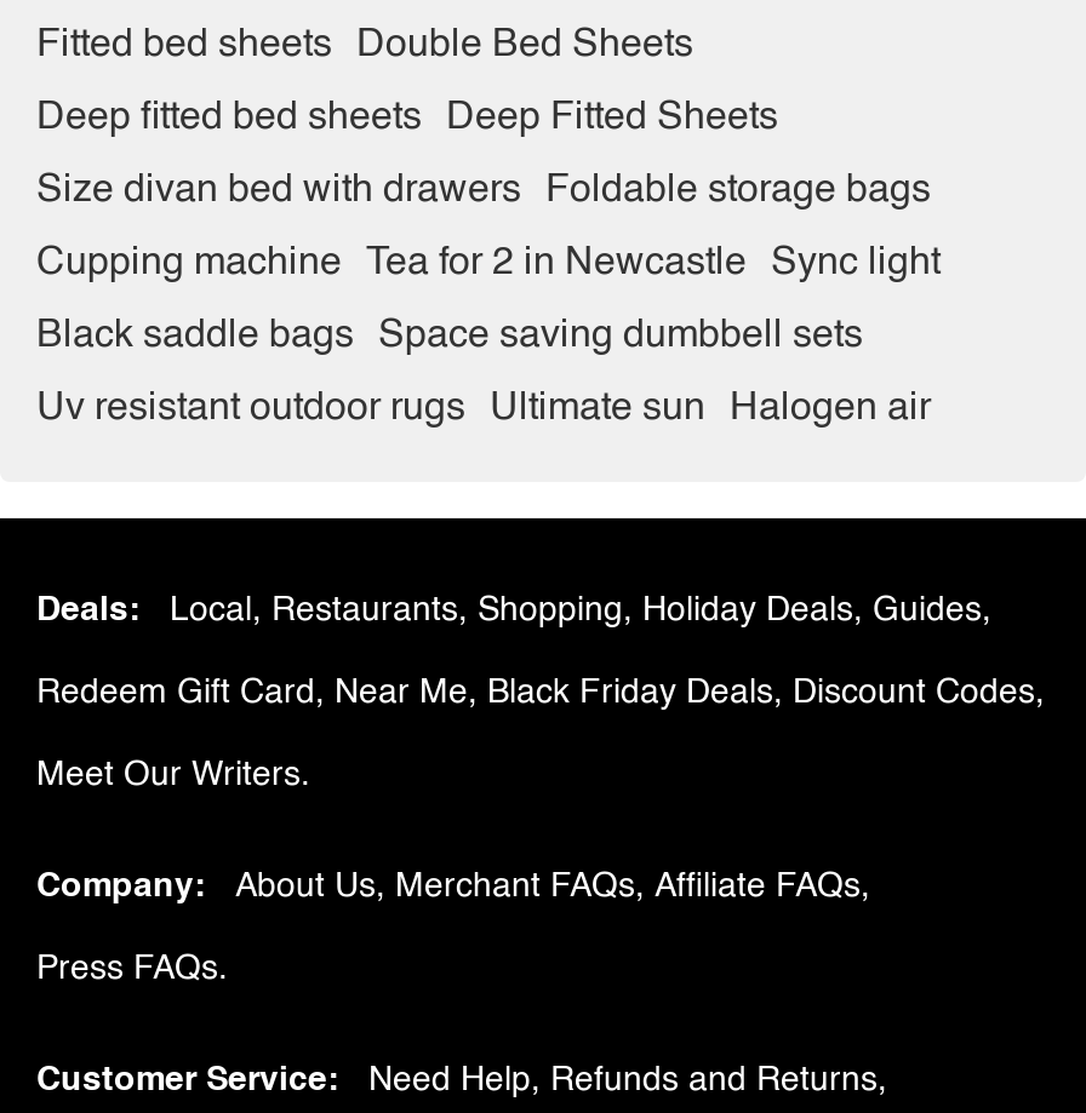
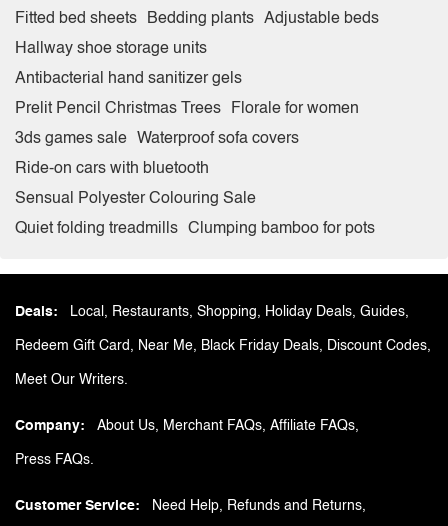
[36,27,941,429] Double Bed Sheets | Deep fitted bed sheets | Deep Fitted Sheets | Size divan bed with drawers | Foldable storage bags | Cupping machine | Tea for 2 in Newcastle | Sync light | Black saddle bags | Space saving dumbbell sets | Uv resistant outdoor rugs | Ultimate sun | Halogen air -> [15,11,379,237] Bedding plants | Adjustable beds | Hallway shoe storage units | Antibacterial hand sanitizer gels | Prelit Pencil Christmas Trees | Florale for women | 3ds games sale | Waterproof sofa covers | Ride-on cars with bluetooth | Sensual Polyester Colouring Sale | Quiet folding treadmills | Clumping bamboo for pots

